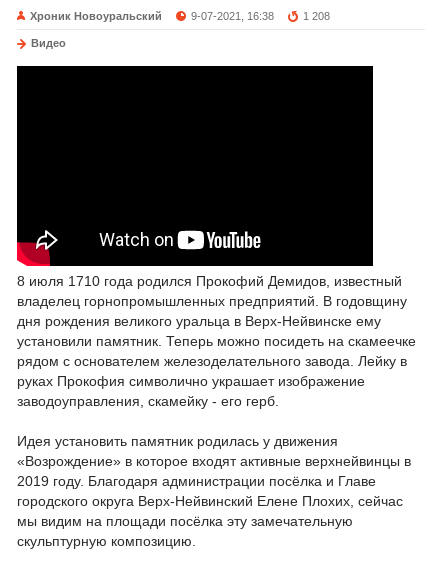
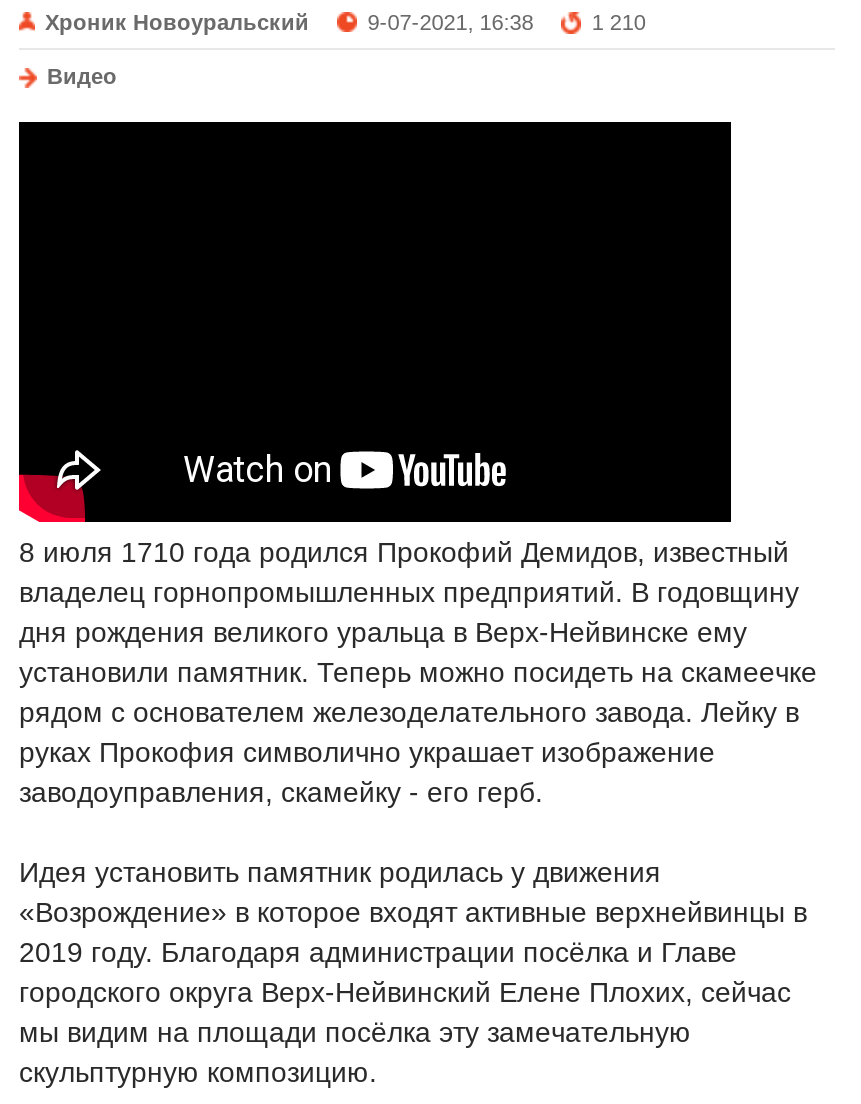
[303,10,330,22] 1 208 -> [592,10,646,34] 1 210

